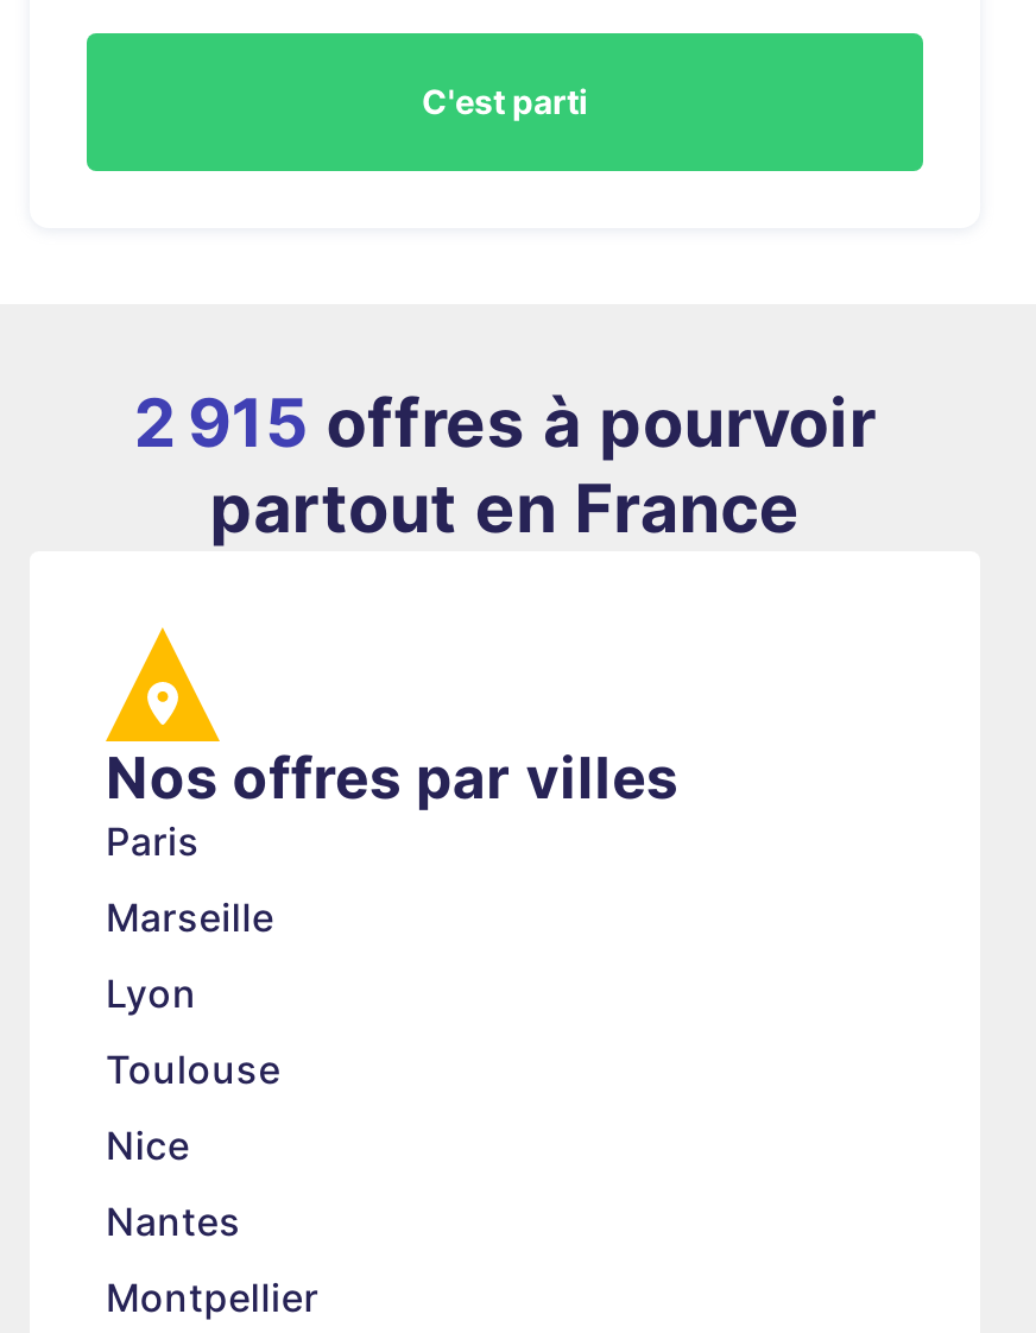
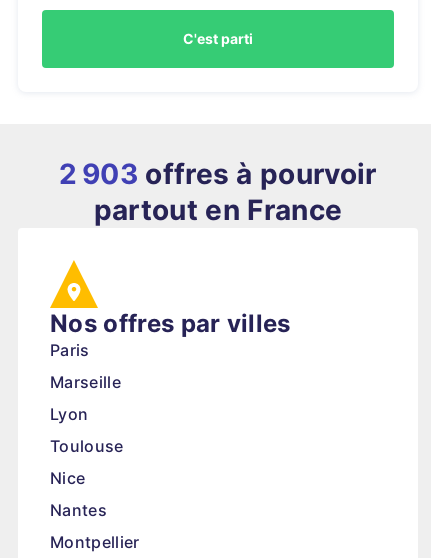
[134,383,876,463] 2 915 offres à pourvoir -> [59,157,377,191] 2 903 offres à pourvoir

